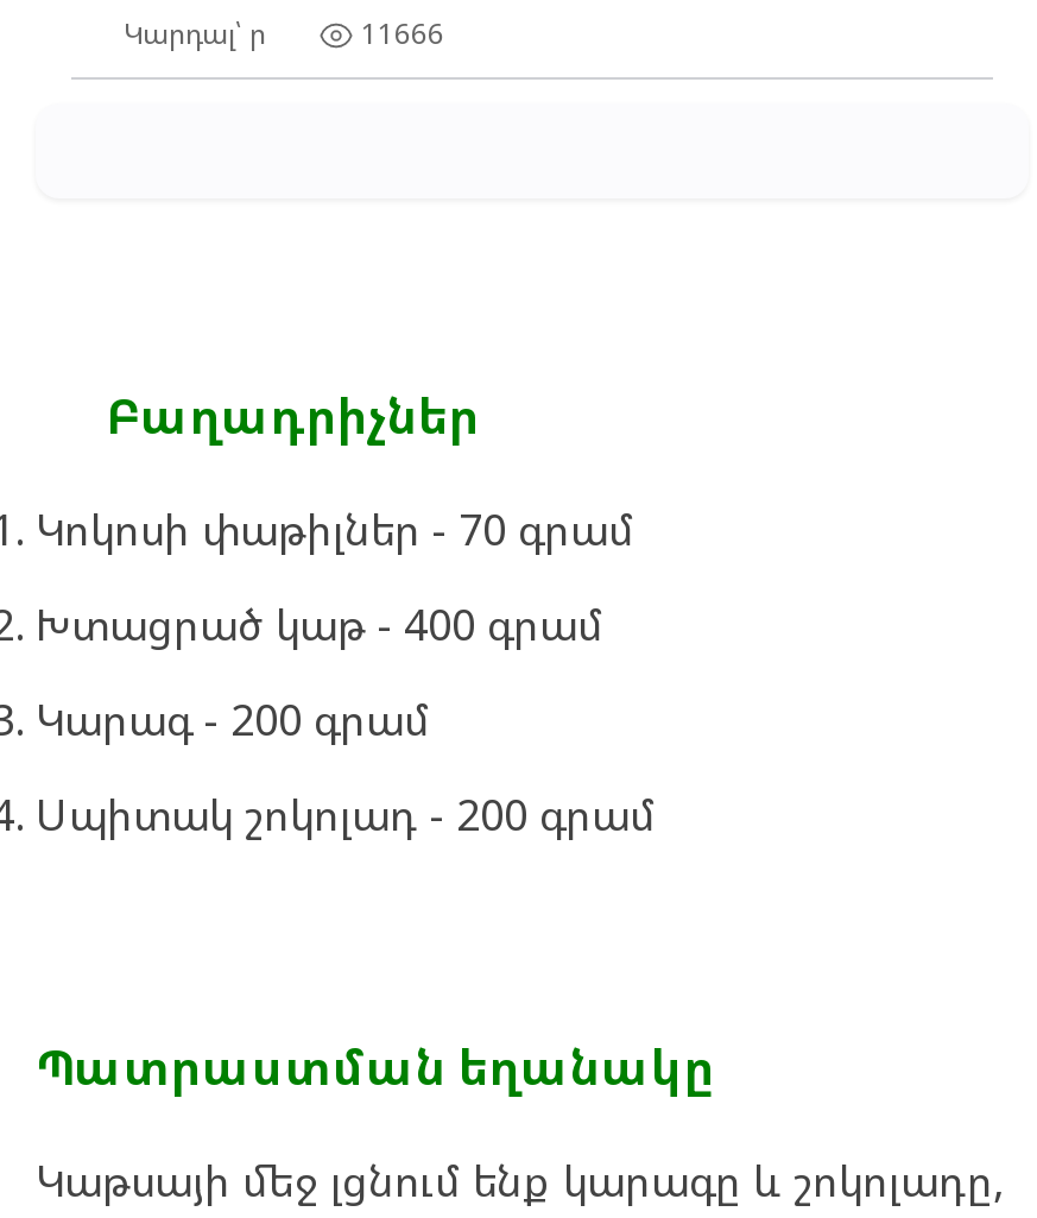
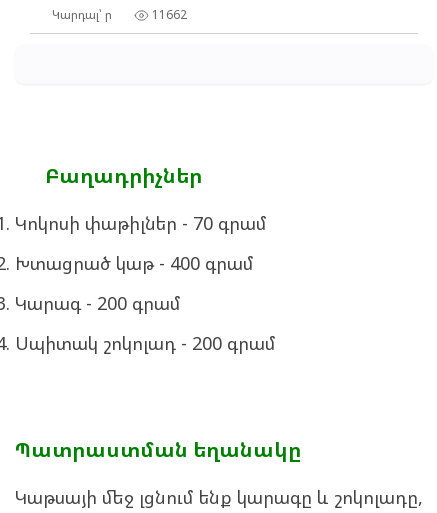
[361,13,444,53] 11666 -> [152,6,187,23] 11662

